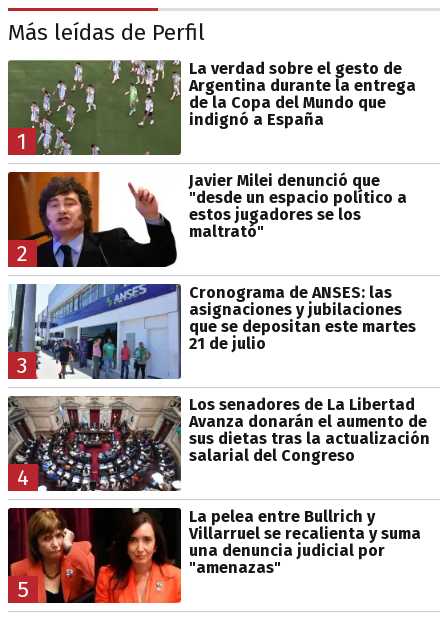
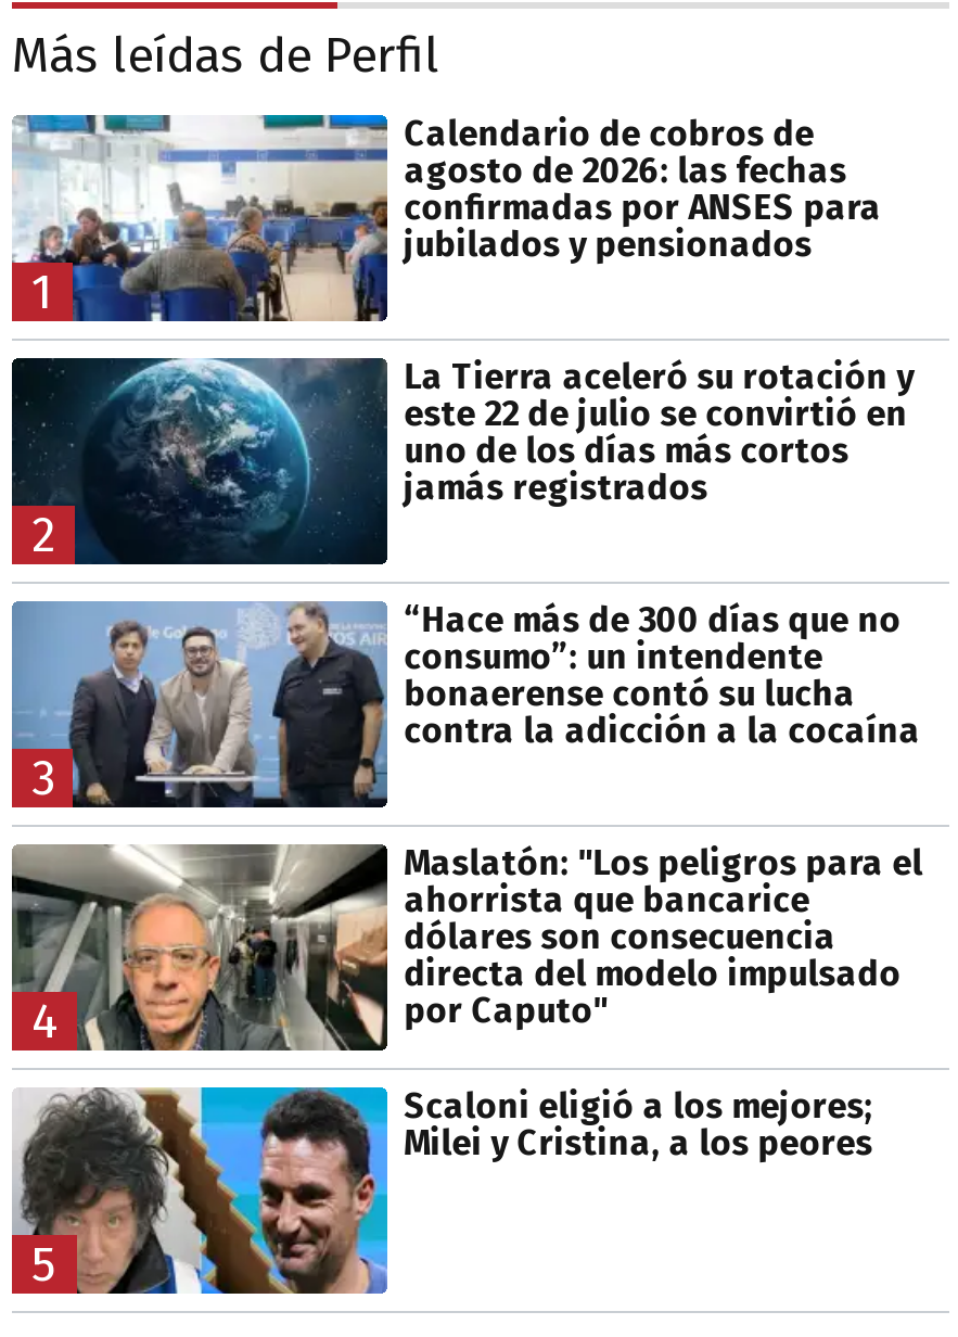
[7,59,416,156] [image] | La verdad sobre el gesto de | Argentina durante la entrega | de la Copa del Mundo que | indignó a España -> [12,113,882,321] [image] | Calendario de cobros de | agosto de 2026: las fechas | confirmadas por ANSES para | jubilados y pensionados
[8,171,407,268] [image] | Javier Milei denunció que | "desde un espacio político a | estos jugadores se los | maltrató" -> [12,356,914,566] [image] | La Tierra aceleró su rotación y | este 22 de julio se convirtió en | uno de los días más cortos | jamás registrados
[7,283,416,380] [image] | Cronograma de ANSES: las | asignaciones y jubilaciones | que se depositan este martes | 21 de julio -> [10,599,921,810] [image] | “Hace más de 300 días que no | consumo”: un intendente | bonaerense contó su lucha | contra la adicción a la cocaína
[8,395,430,492] [image] | Los senadores de La Libertad | Avanza donarán el aumento de | sus dietas tras la actualización | salarial del Congreso -> [12,843,923,1053] [image] | Maslatón: "Los peligros para el | ahorrista que bancarice | dólares son consecuencia | directa del modelo impulsado | por Caputo"
[7,507,421,604] [image] | La pelea entre Bullrich y | Villarruel se recalienta y suma | una denuncia judicial por | "amenazas" -> [12,1085,873,1296] [image] | Scaloni eligió a los mejores; | Milei y Cristina, a los peores

